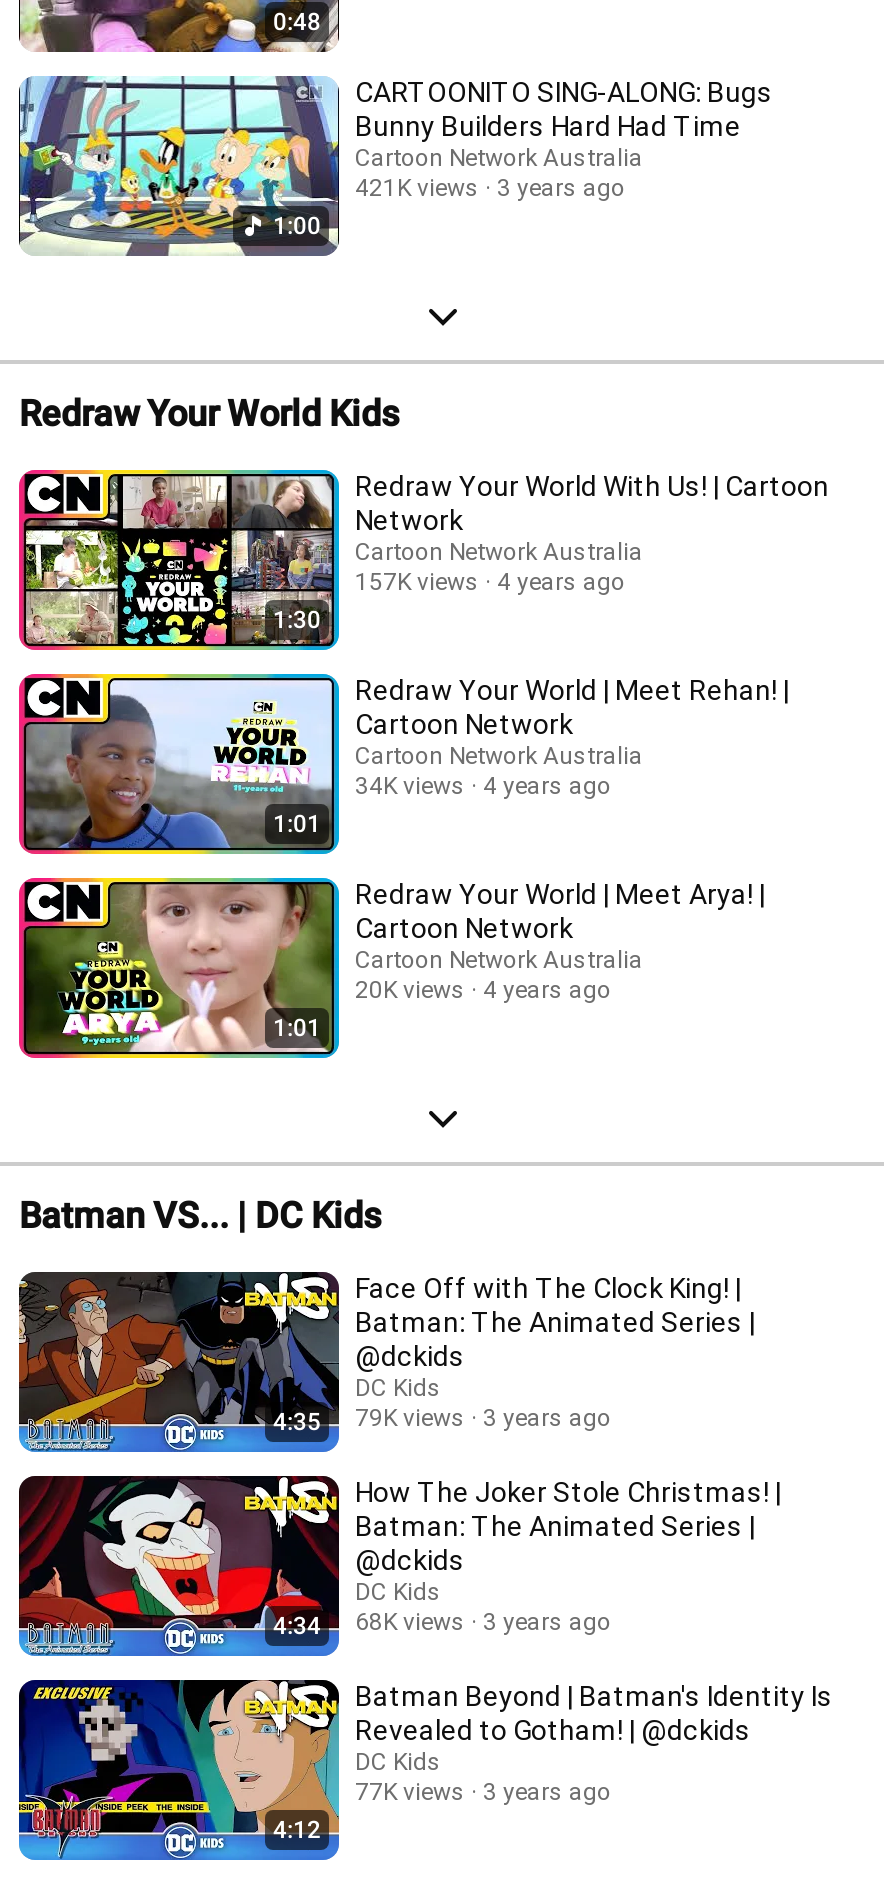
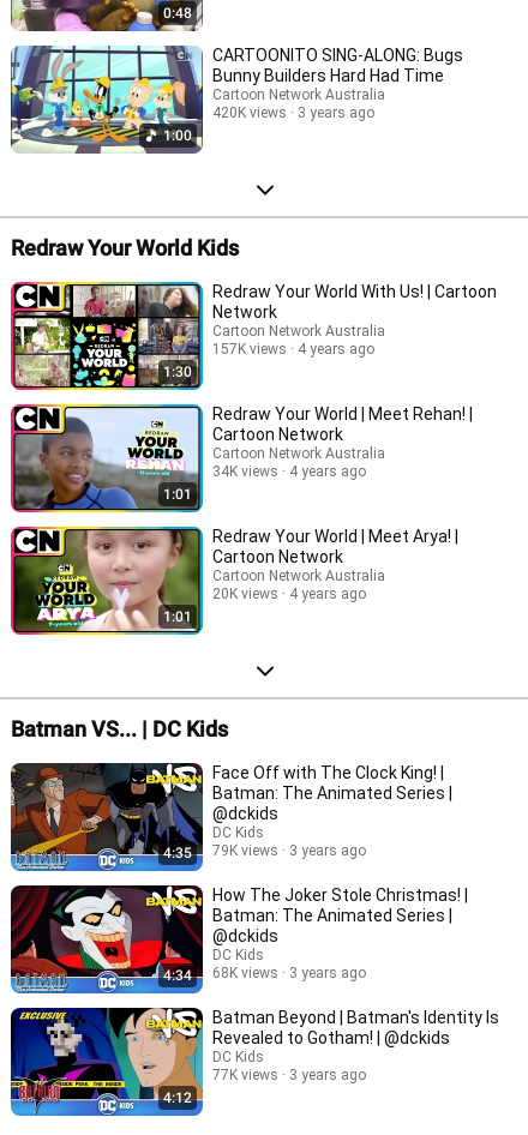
[355,173,625,201] 421K views 3 years ago -> [212,104,374,121] 420K views 3 years ago

